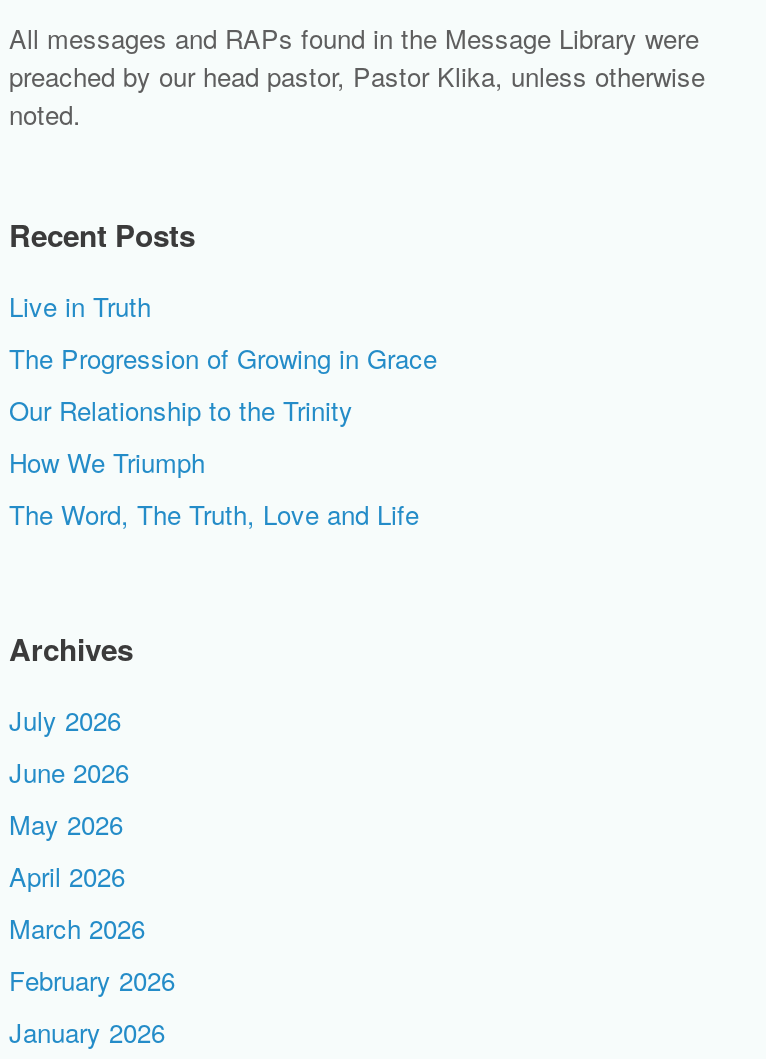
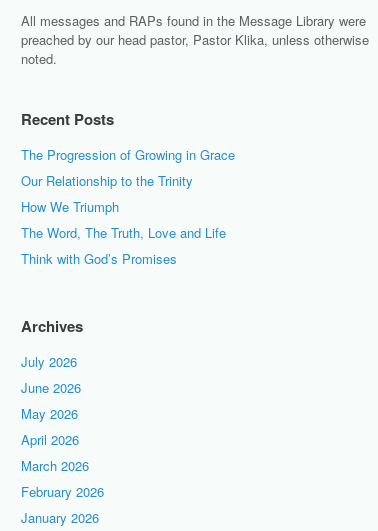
[9,287,151,325] Live in Truth -> none
moved [9,339,437,533] -> [21,145,235,242]: The Progression of Growing in Grace | Our Relationship to the Trinity | How We Triumph | The Word, The Truth, Love and Life
none -> [21,249,177,268] Think with God’s Promises

